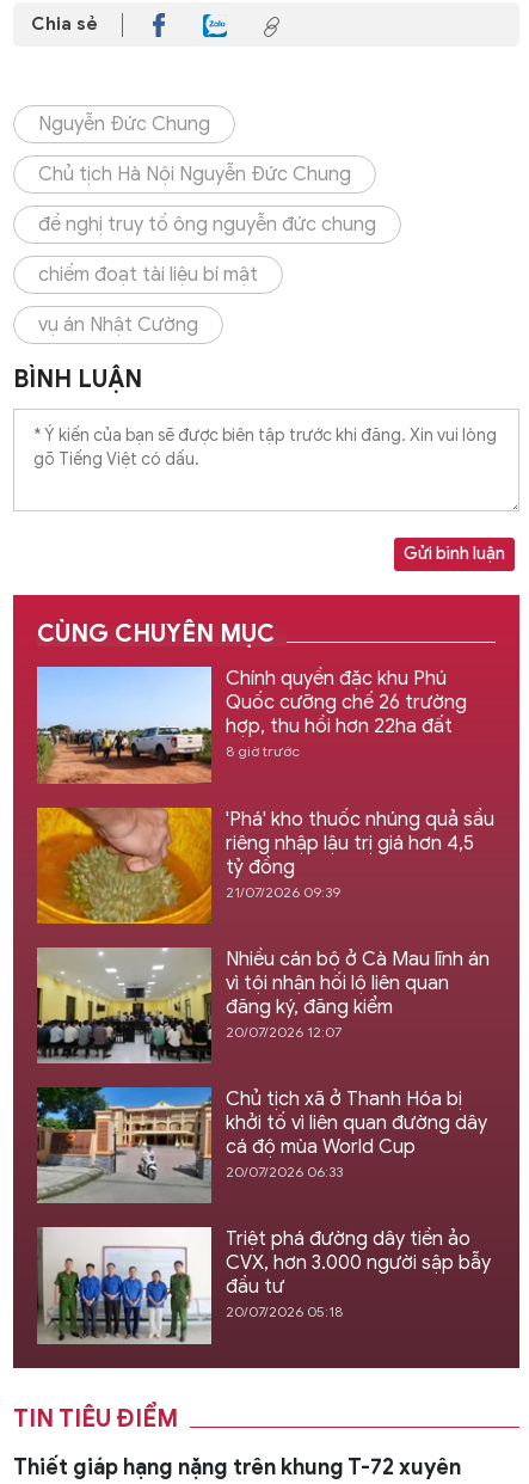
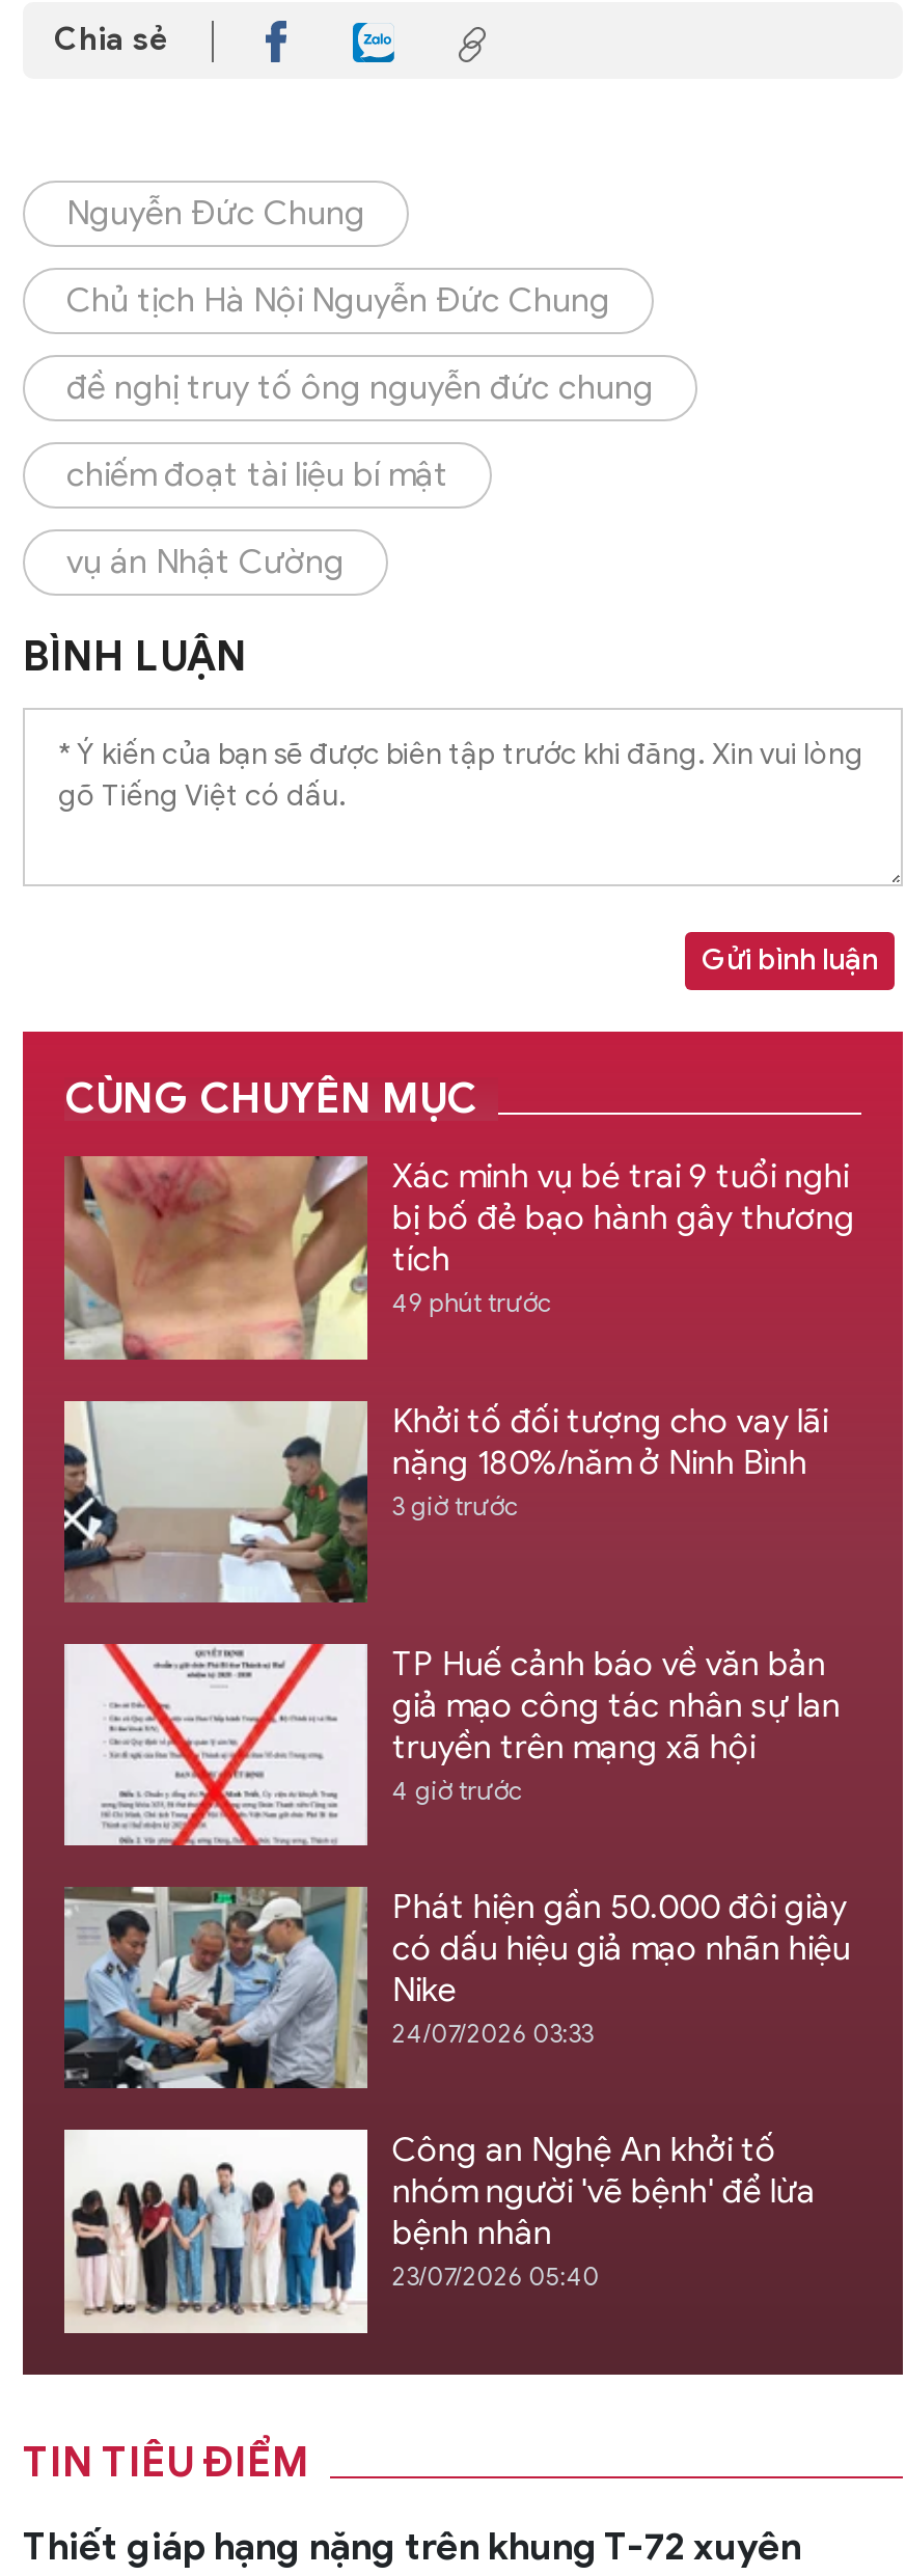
[36,666,467,784] [image] | Chính quyền đặc khu Phú | Quốc cưỡng chế 26 trường | hợp, thu hồi hơn 22ha đất | 8 giờ trước -> [62,1154,855,1362] [image] | Xác minh vụ bé trai 9 tuổi nghi | bị bố đẻ bạo hành gây thương | tích | 49 phút trước
[36,807,494,925] [image] | 'Phá' kho thuốc nhúng quả sầu | riêng nhập lậu trị giá hơn 4,5 | tỷ đồng | 21/07/2026 09:39 -> [62,1399,828,1605] [image] | Khởi tố đối tượng cho vay lãi | nặng 180%/năm ở Ninh Bình | 3 giờ trước
[36,946,489,1065] [image] | Nhiều cán bộ ở Cà Mau lĩnh án | vì tội nhận hối lộ liên quan | đăng ký, đăng kiểm | 20/07/2026 12:07 -> [62,1642,840,1847] [image] | TP Huế cảnh báo về văn bản | giả mạo công tác nhân sự lan | truyền trên mạng xã hội | 4 giờ trước
[36,1086,487,1204] [image] | Chủ tịch xã ở Thanh Hóa bị | khởi tố vì liên quan đường dây | cá độ mùa World Cup | 20/07/2026 06:33 -> [62,1885,851,2090] [image] | Phát hiện gần 50.000 đôi giày | có dấu hiệu giả mạo nhãn hiệu | Nike | 24/07/2026 03:33
[37,1227,491,1344] [image] | Triệt phá đường dây tiền ảo | CVX, hơn 3.000 người sập bẫy | đầu tư | 20/07/2026 05:18 -> [62,2128,816,2333] [image] | Công an Nghệ An khởi tố | nhóm người 'vẽ bệnh' để lừa | bệnh nhân | 23/07/2026 05:40

